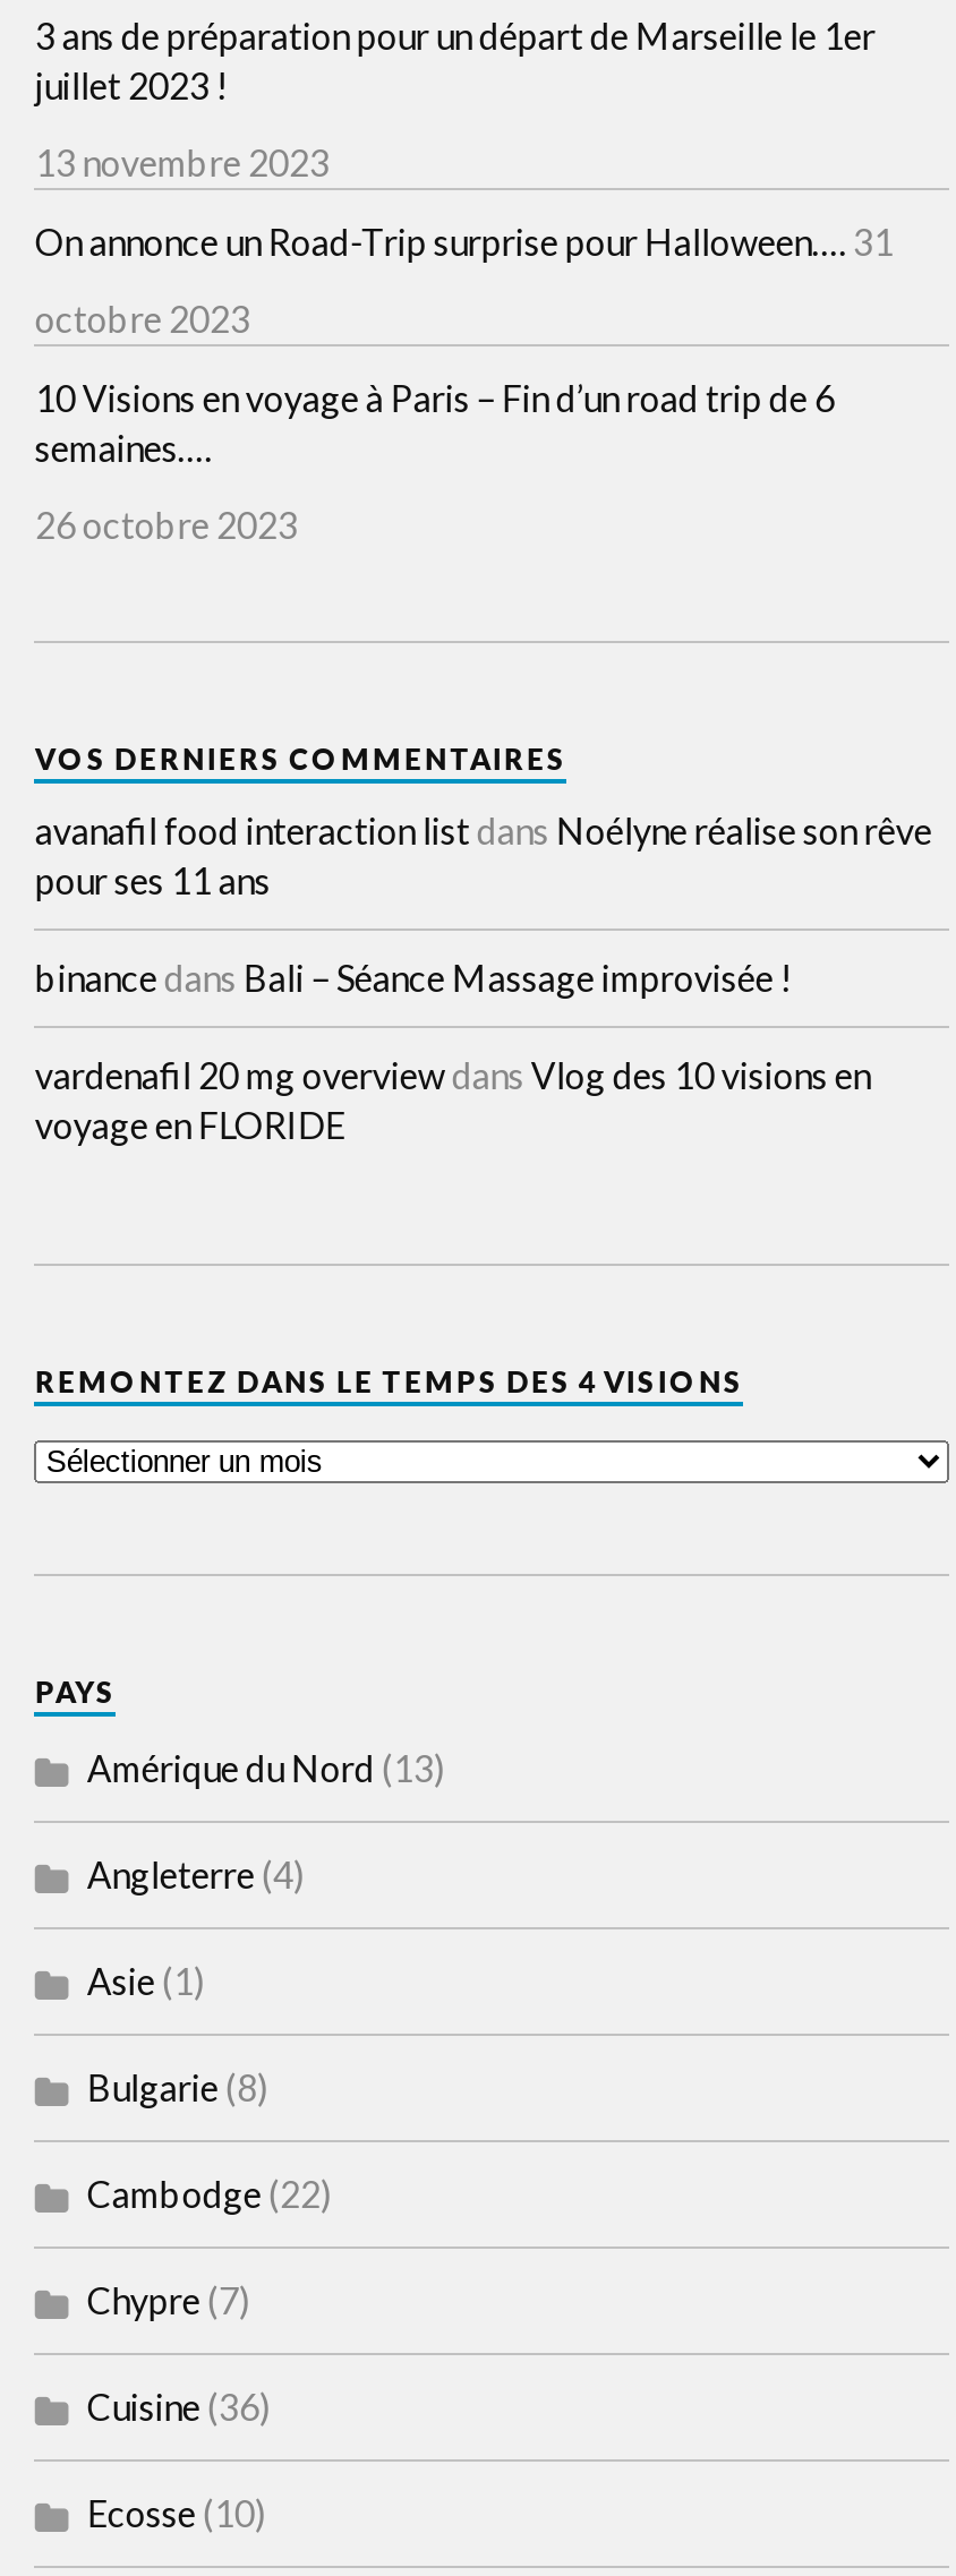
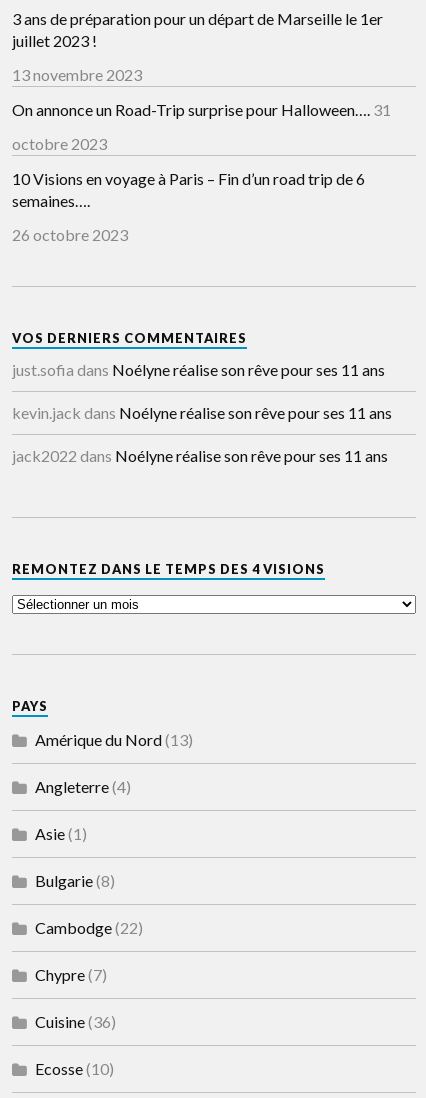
[35,807,932,900] avanafil food interaction list dans Noélyne réalise son rêve | pour ses 11 ans -> [12,359,385,378] just.sofia dans Noélyne réalise son rêve pour ses 11 ans
[35,955,792,998] binance dans Bali – Séance Massage improvisée ! -> [12,402,392,421] kevin.jack dans Noélyne réalise son rêve pour ses 11 ans
[35,1052,871,1145] vardenafil 20 mg overview dans Vlog des 10 visions en | voyage en FLORIDE -> [12,445,388,464] jack2022 dans Noélyne réalise son rêve pour ses 11 ans

